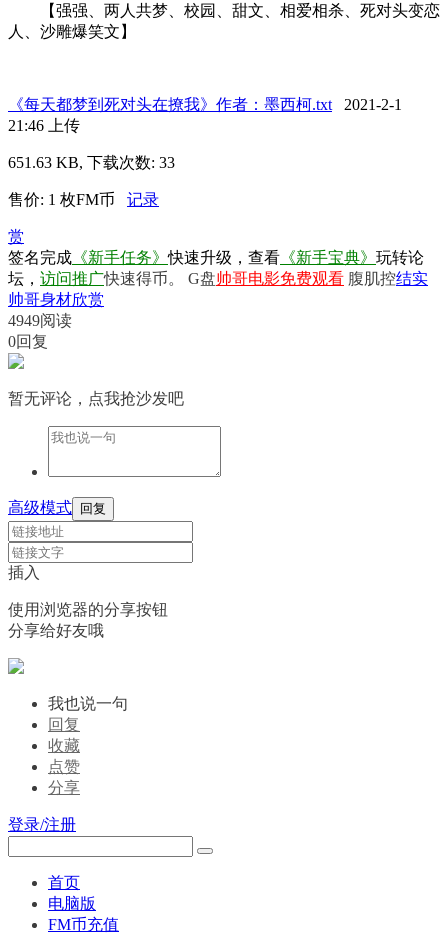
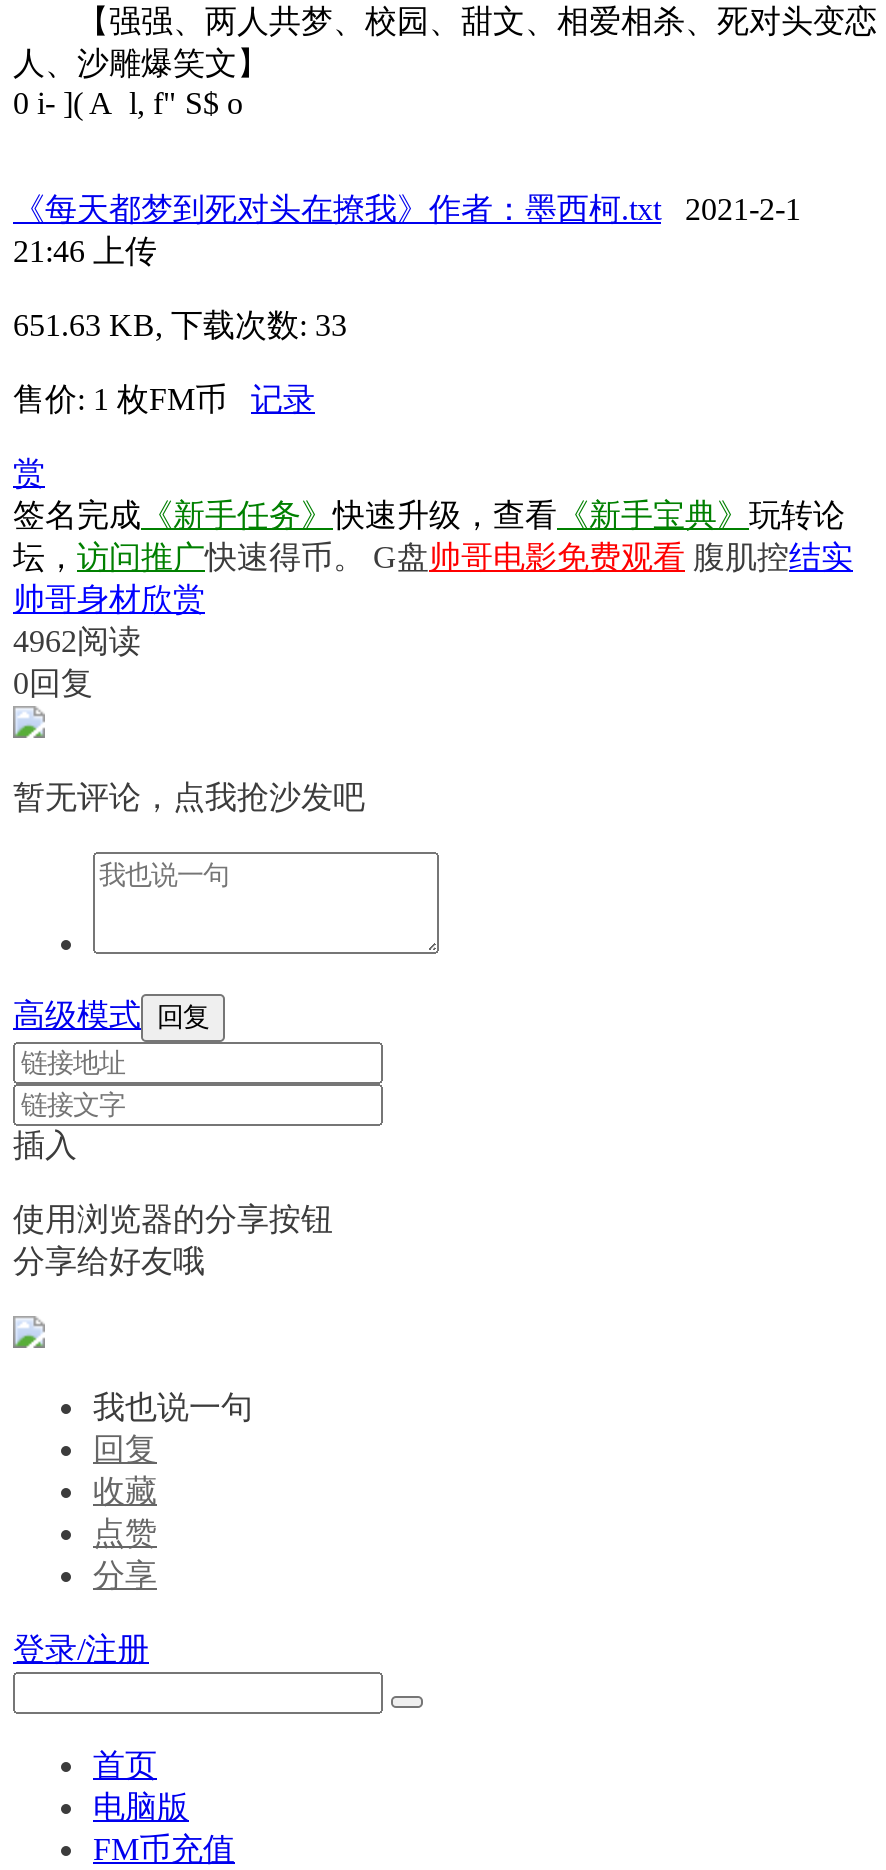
none -> [13,85,243,119] 0 i- ]( A l, f" S$ o
[8,311,72,328] 4949阅读 -> [13,623,141,657] 4962阅读

